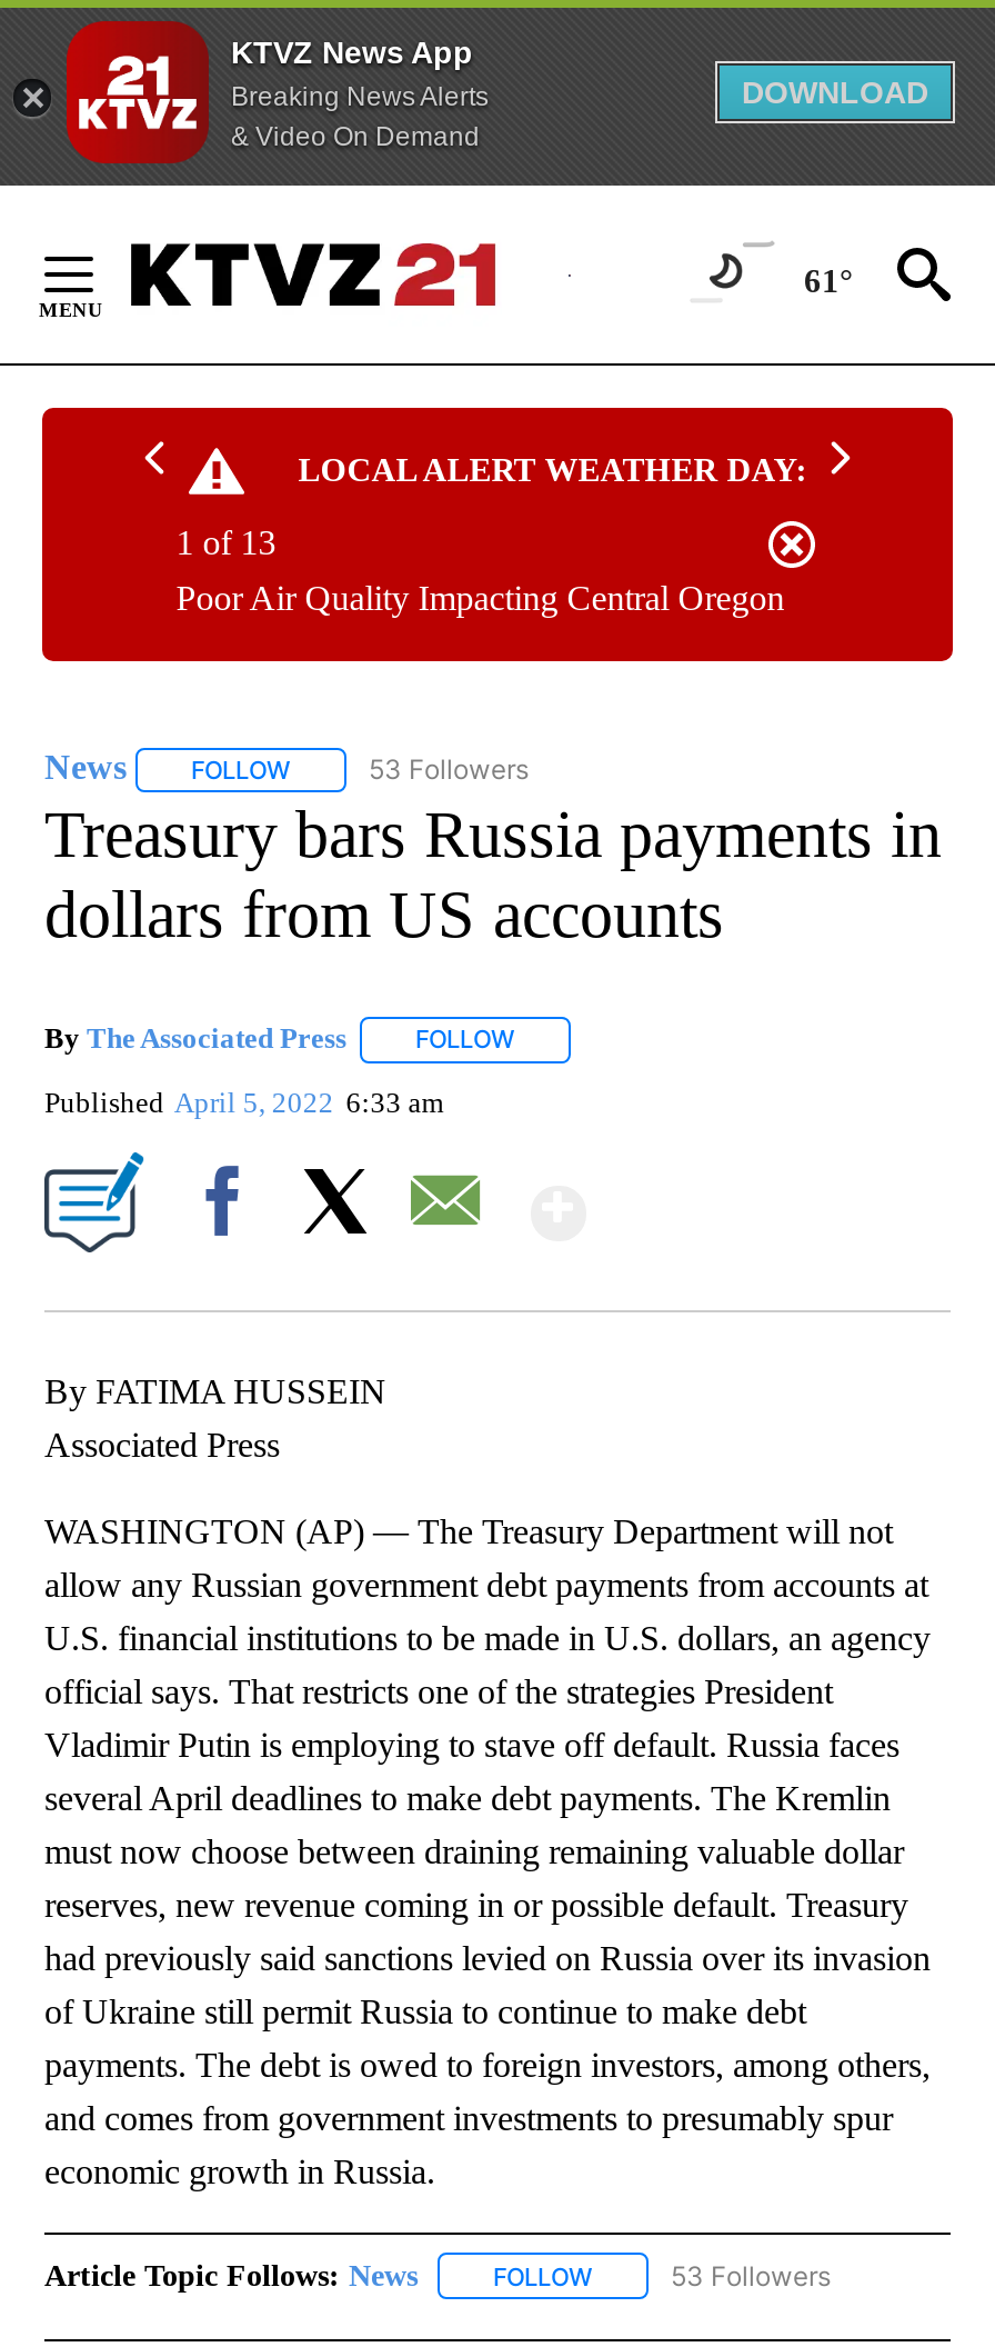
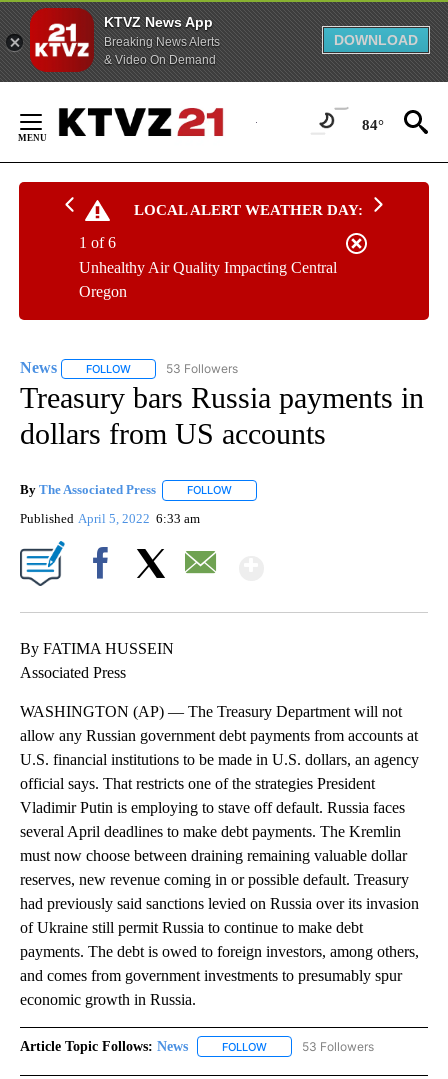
[804,262,853,298] 61° -> [362,116,384,132] 84°
[176,524,276,562] 1 of 13 -> [79,234,116,251] 1 of 6
[176,579,784,617] Poor Air Quality Impacting Central Oregon -> [79,259,337,300] Unhealthy Air Quality Impacting Central | Oregon

